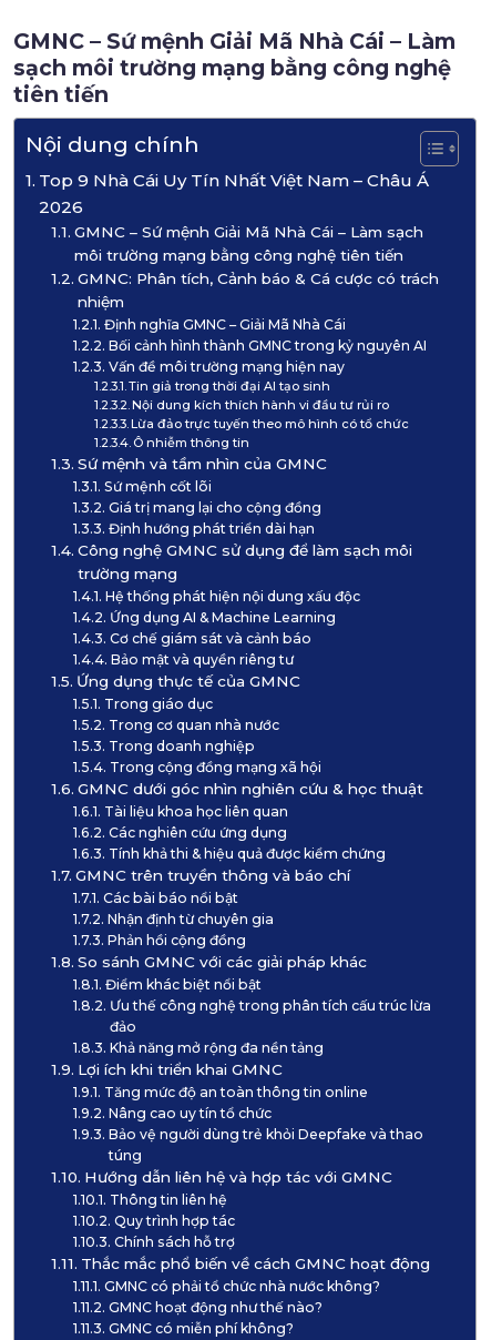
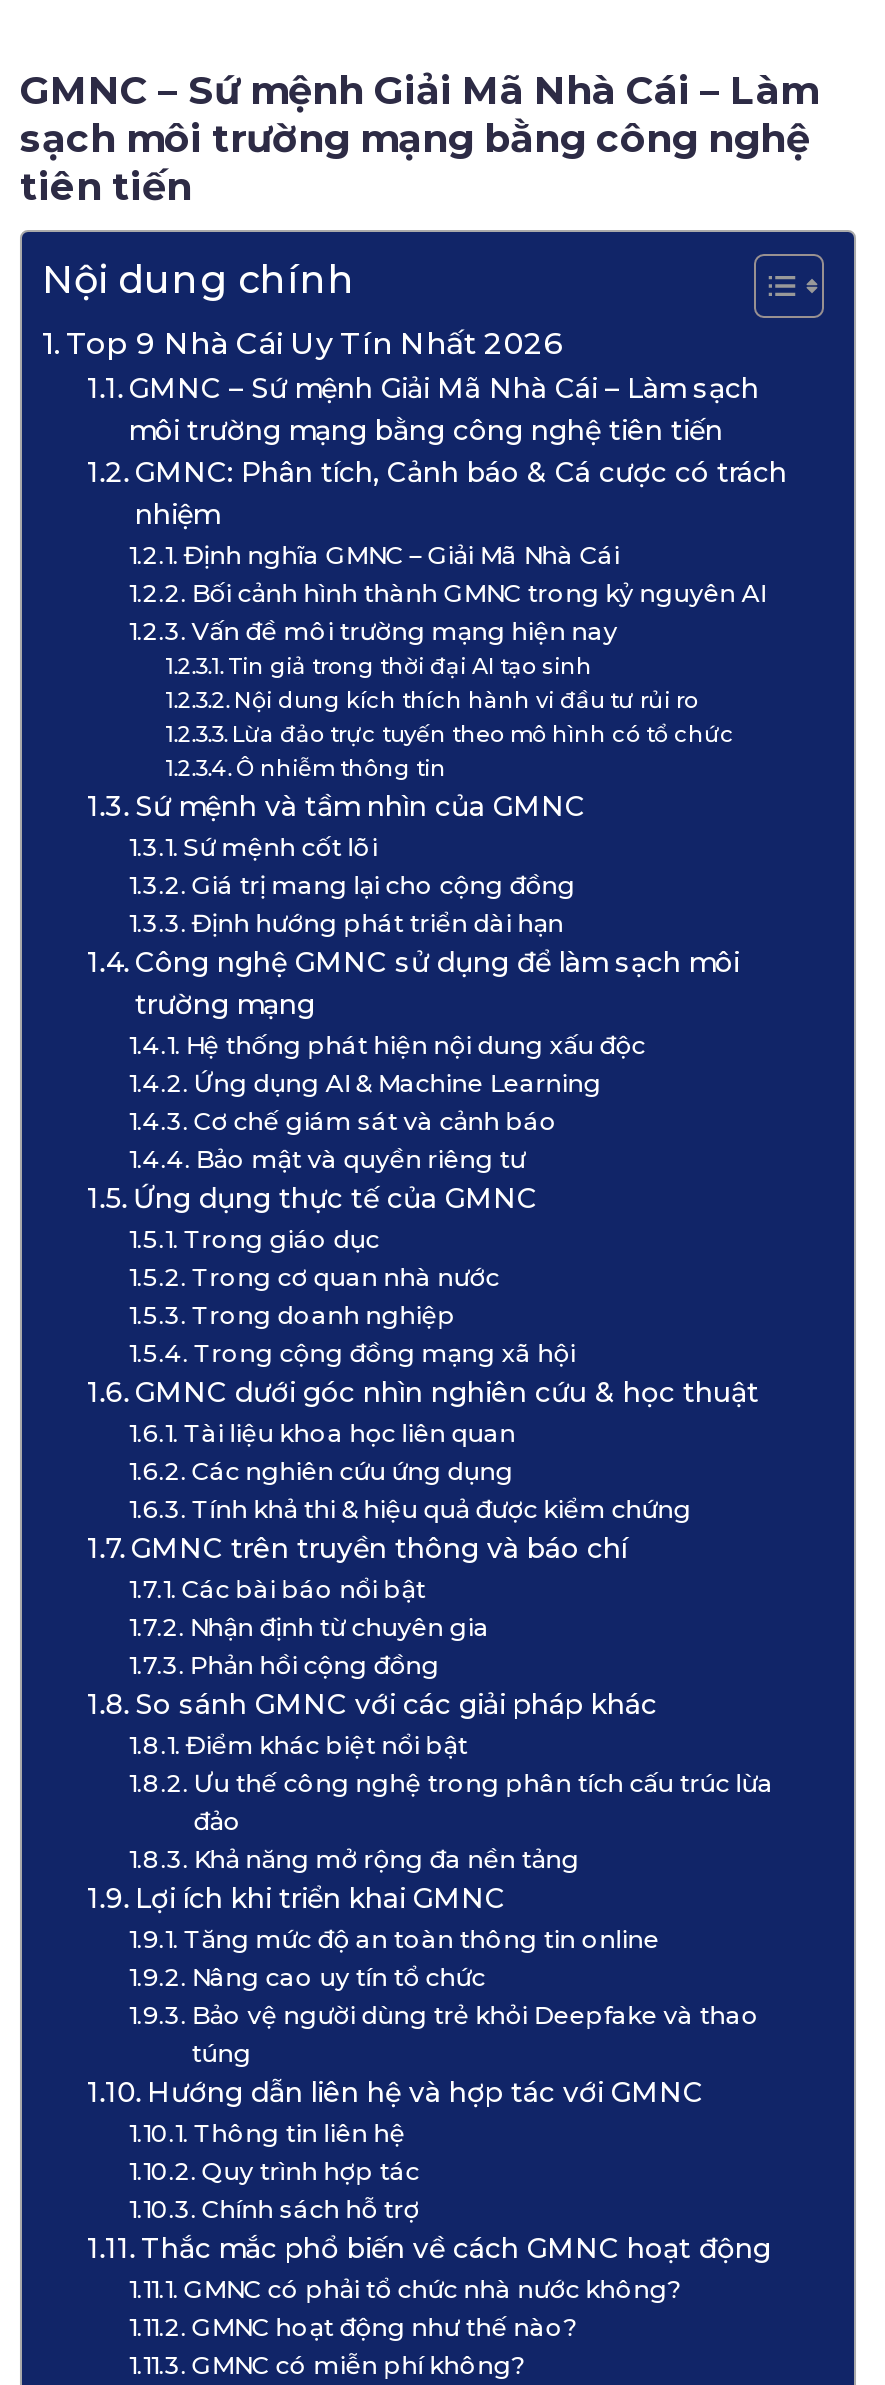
[39,170,429,218] Top 9 Nhà Cái Uy Tín Nhất Việt Nam – Châu Á | 2026 -> [66,323,564,361] Top 9 Nhà Cái Uy Tín Nhất 2026

